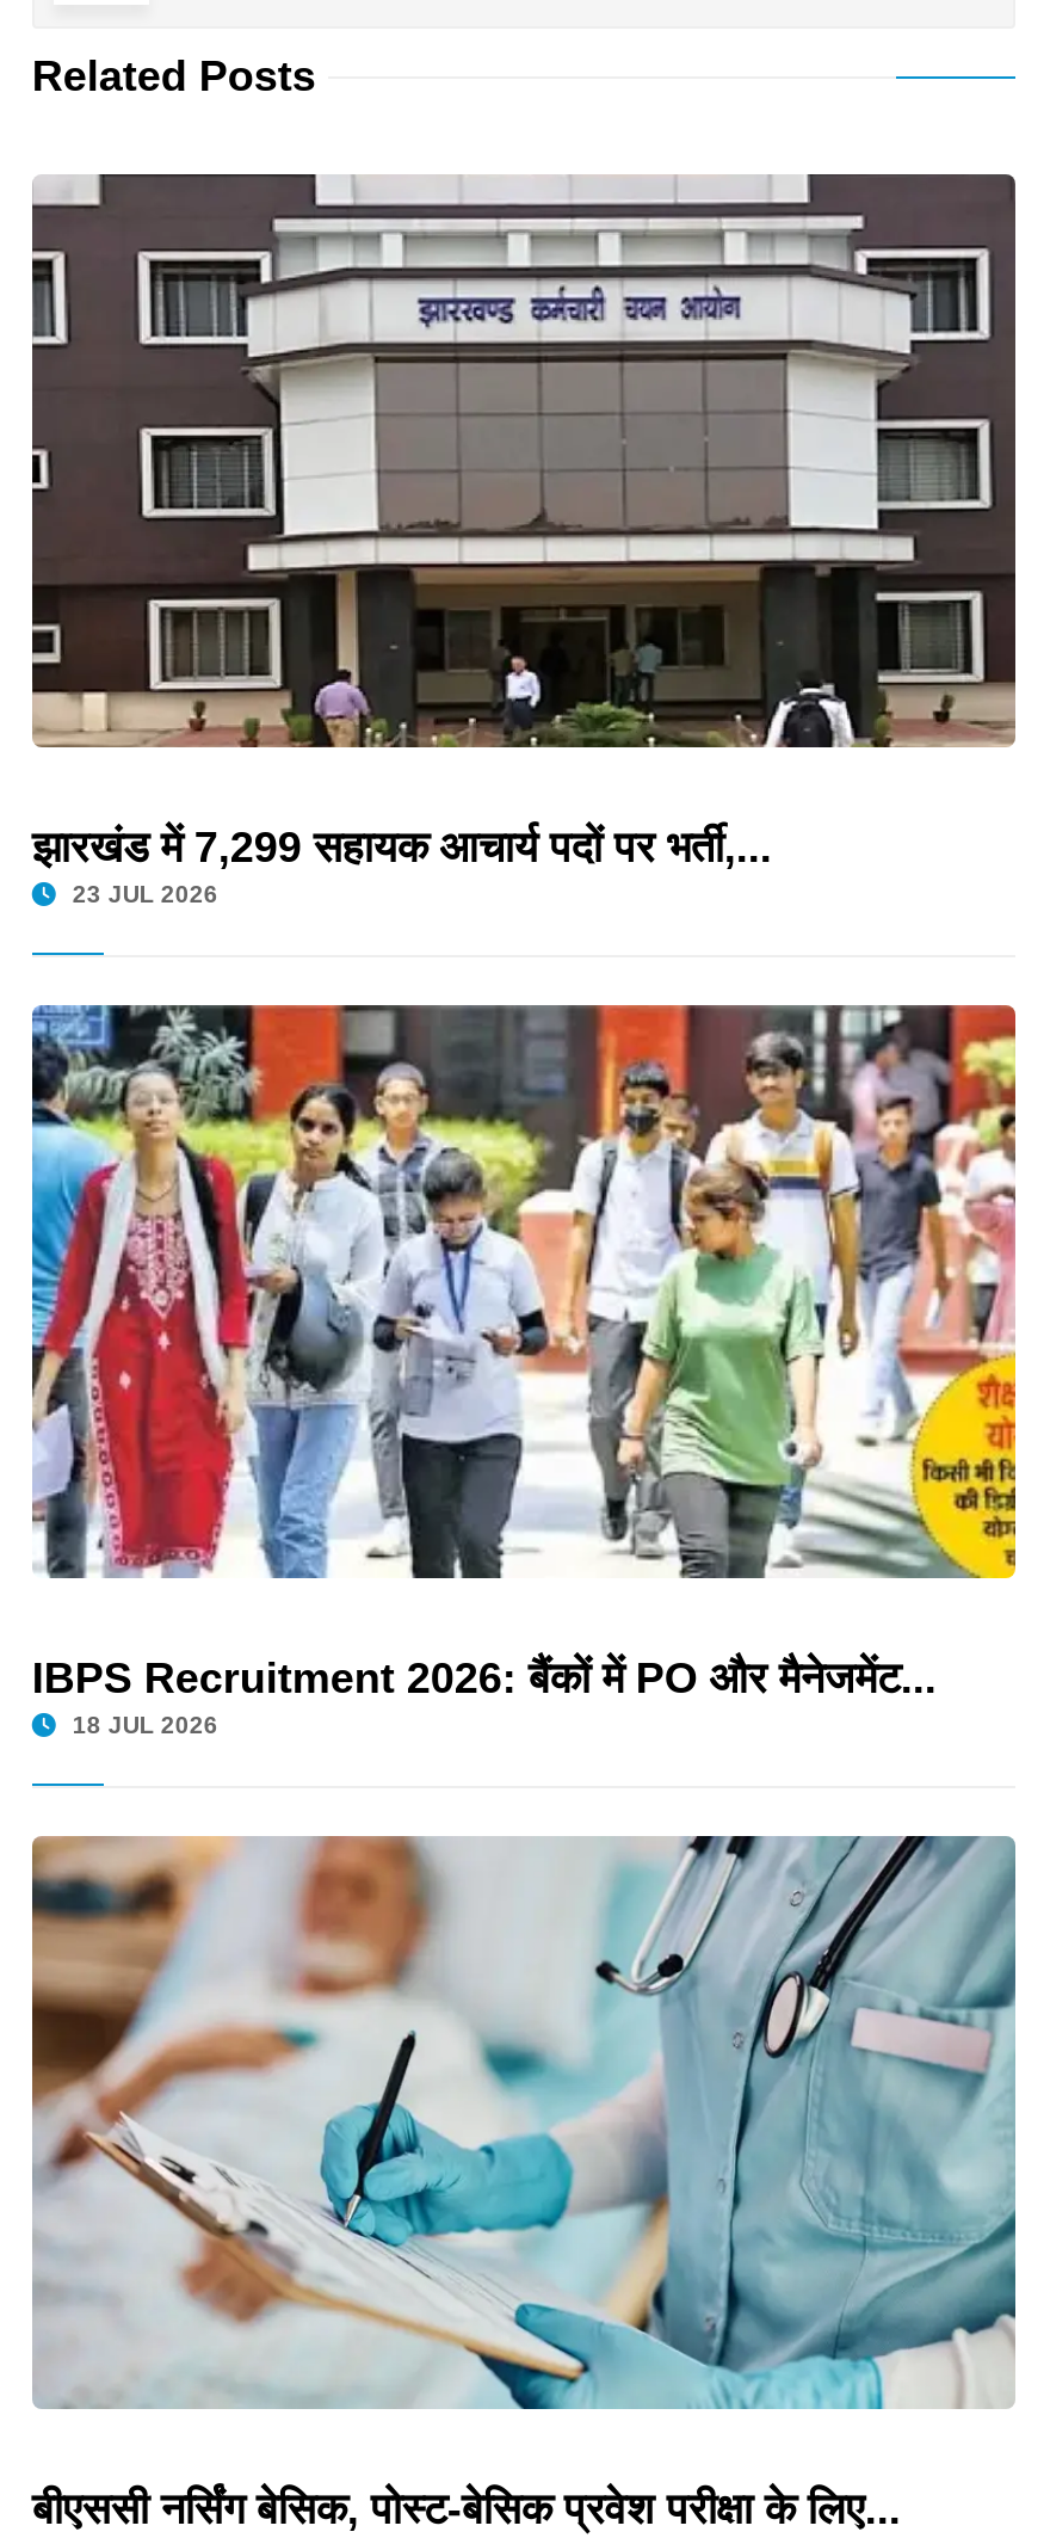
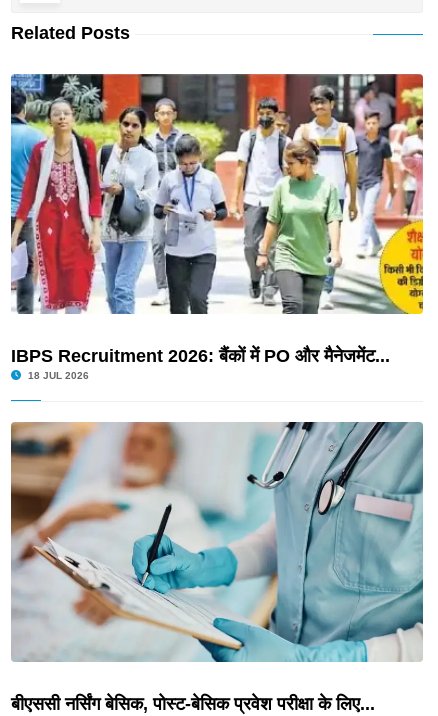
[30,172,1018,907] [image] | झारखंड में 7,299 सहायक आचार्य पदों पर भर्ती,... | 23 JUL 2026 -> none

